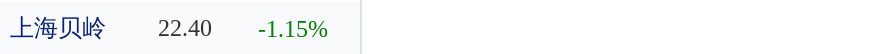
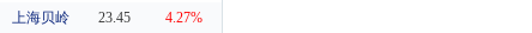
[158,14,212,42] 22.40 -> [98,9,131,26] 23.45
[258,14,328,42] -1.15% -> [165,10,202,26] 4.27%

